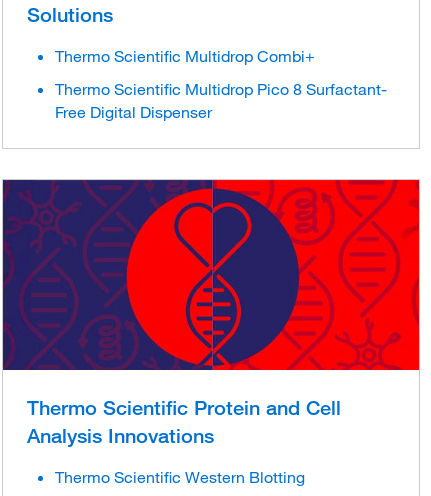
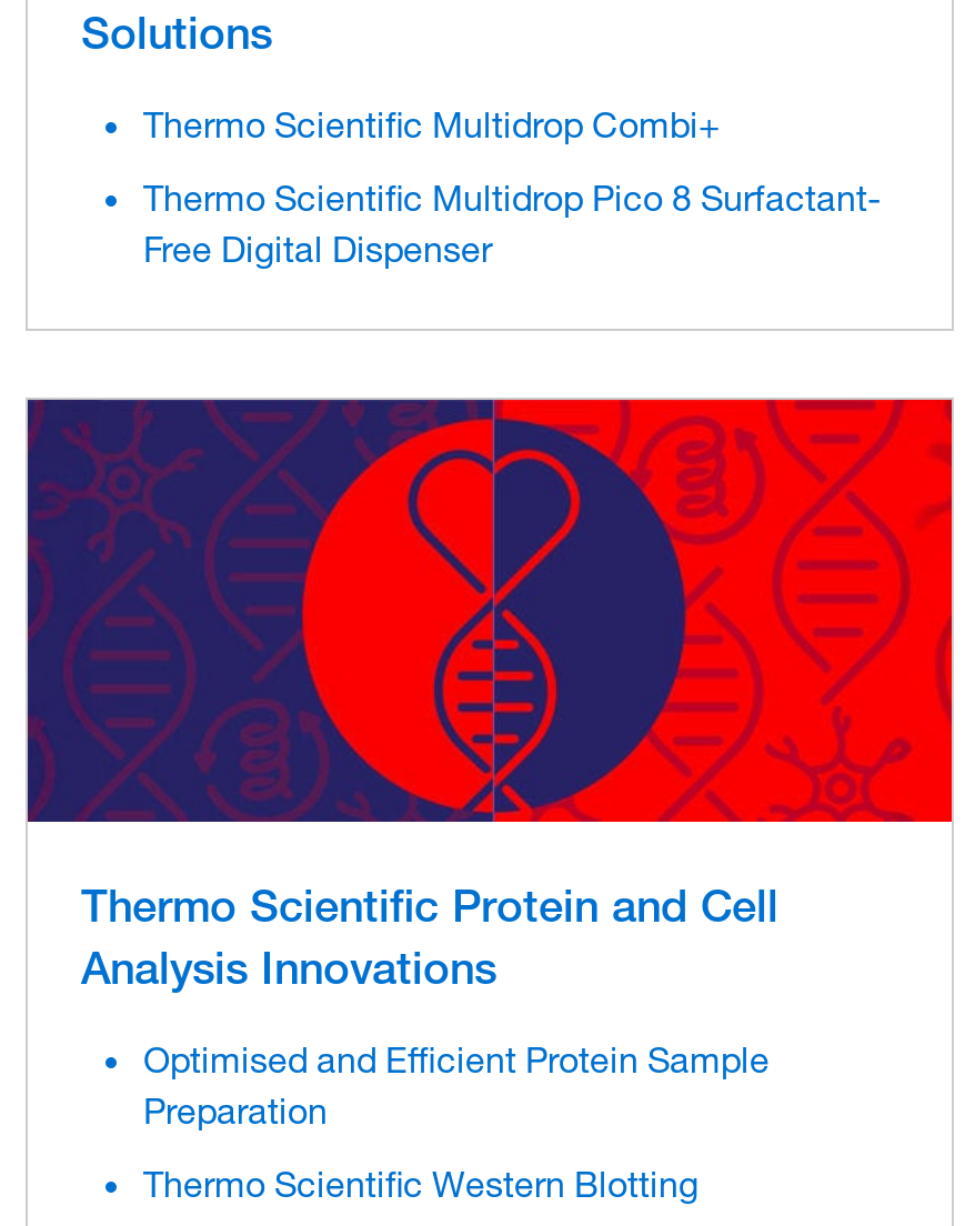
none -> [143,1036,770,1132] Optimised and Efficient Protein Sample | Preparation

